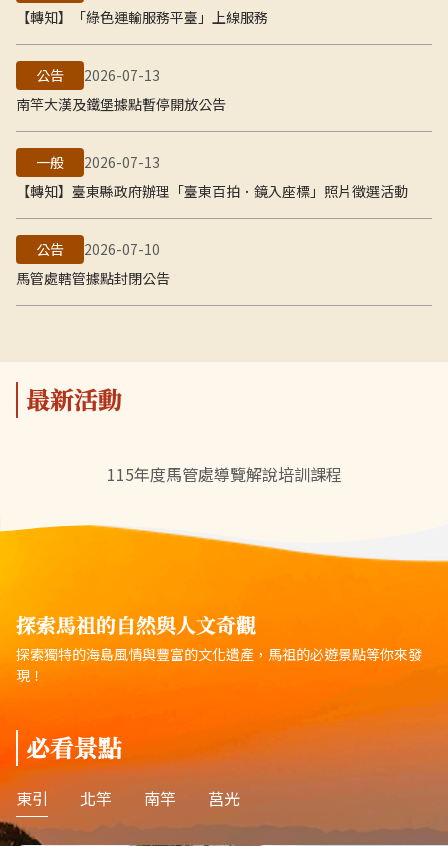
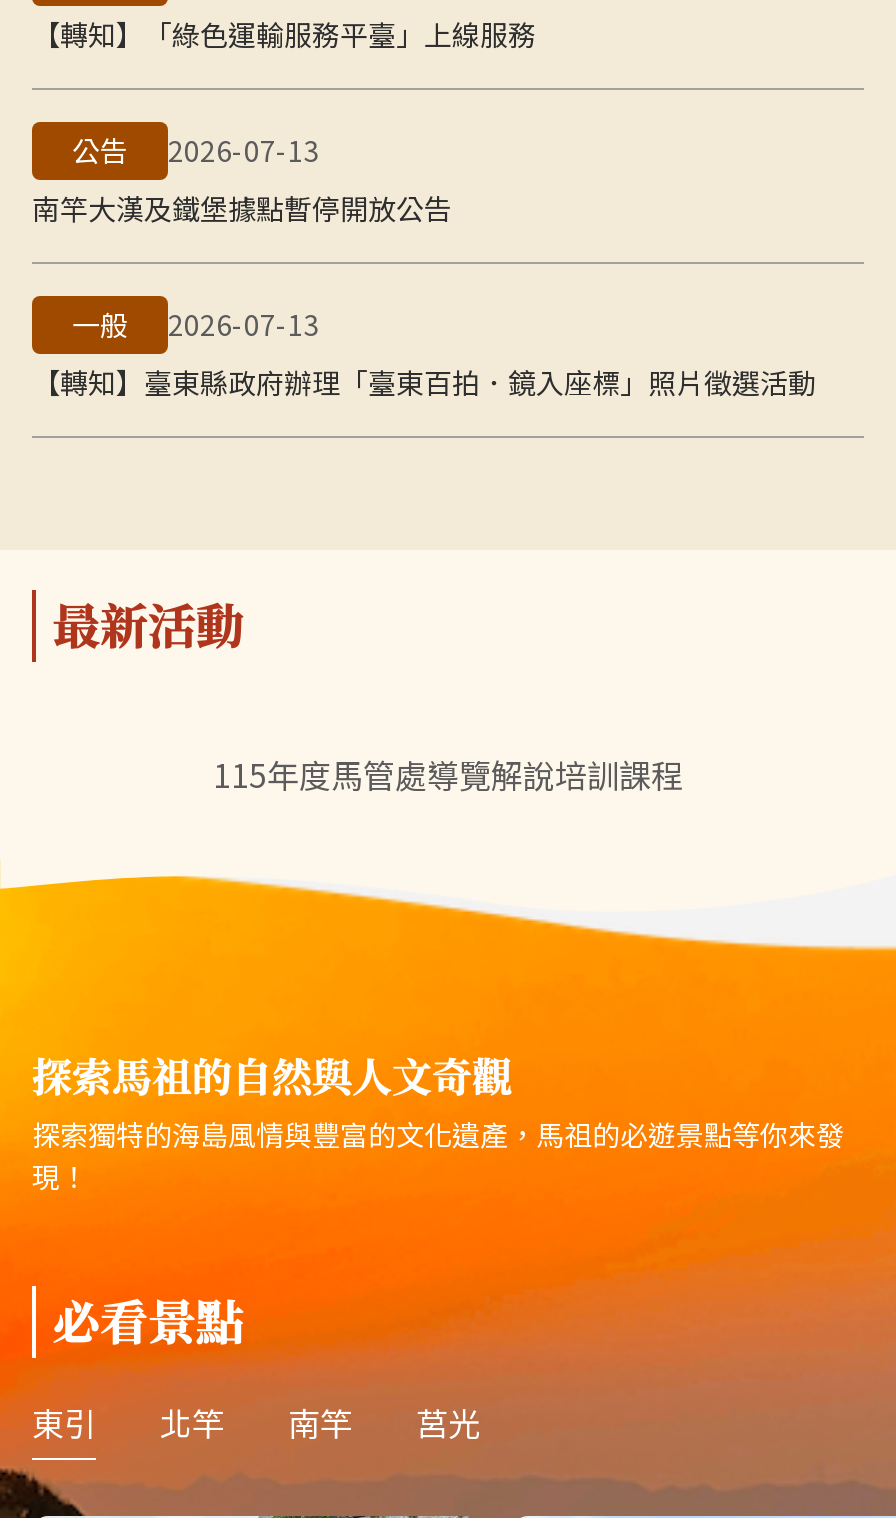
[16,239,170,288] 公告 | 2026-07-10 | 馬管處轄管據點封閉公告 -> none

